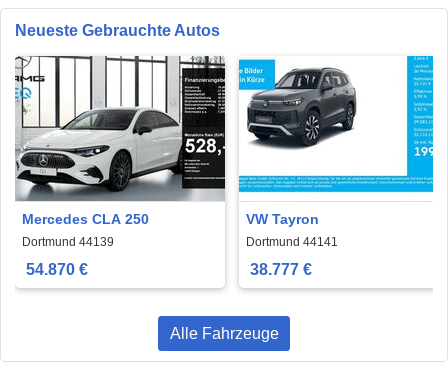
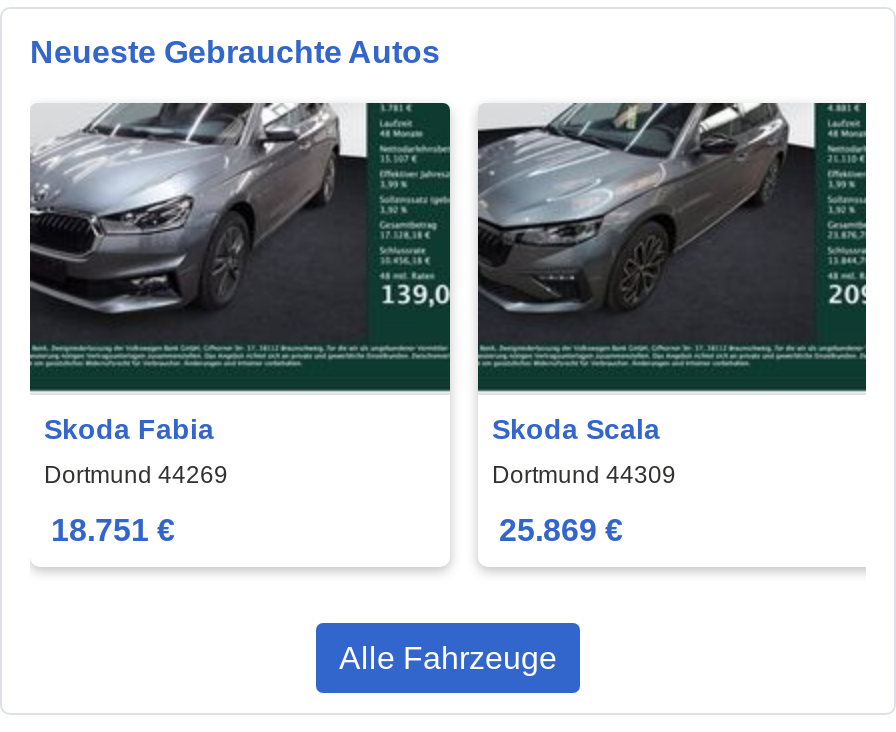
[15,55,225,227] [image] | Mercedes CLA 250 -> [28,101,452,446] [image] | Skoda Fabia
[238,55,434,227] [image] | VW Tayron -> [476,101,868,446] [image] | Skoda Scala
[22,235,114,249] Dortmund 44139 -> [44,461,228,489] Dortmund 44269
[246,235,338,249] Dortmund 44141 -> [492,461,676,489] Dortmund 44309
[25,261,87,278] 54.870 € -> [51,513,175,547] 18.751 €
[249,261,311,278] 38.777 € -> [499,513,623,547] 25.869 €

